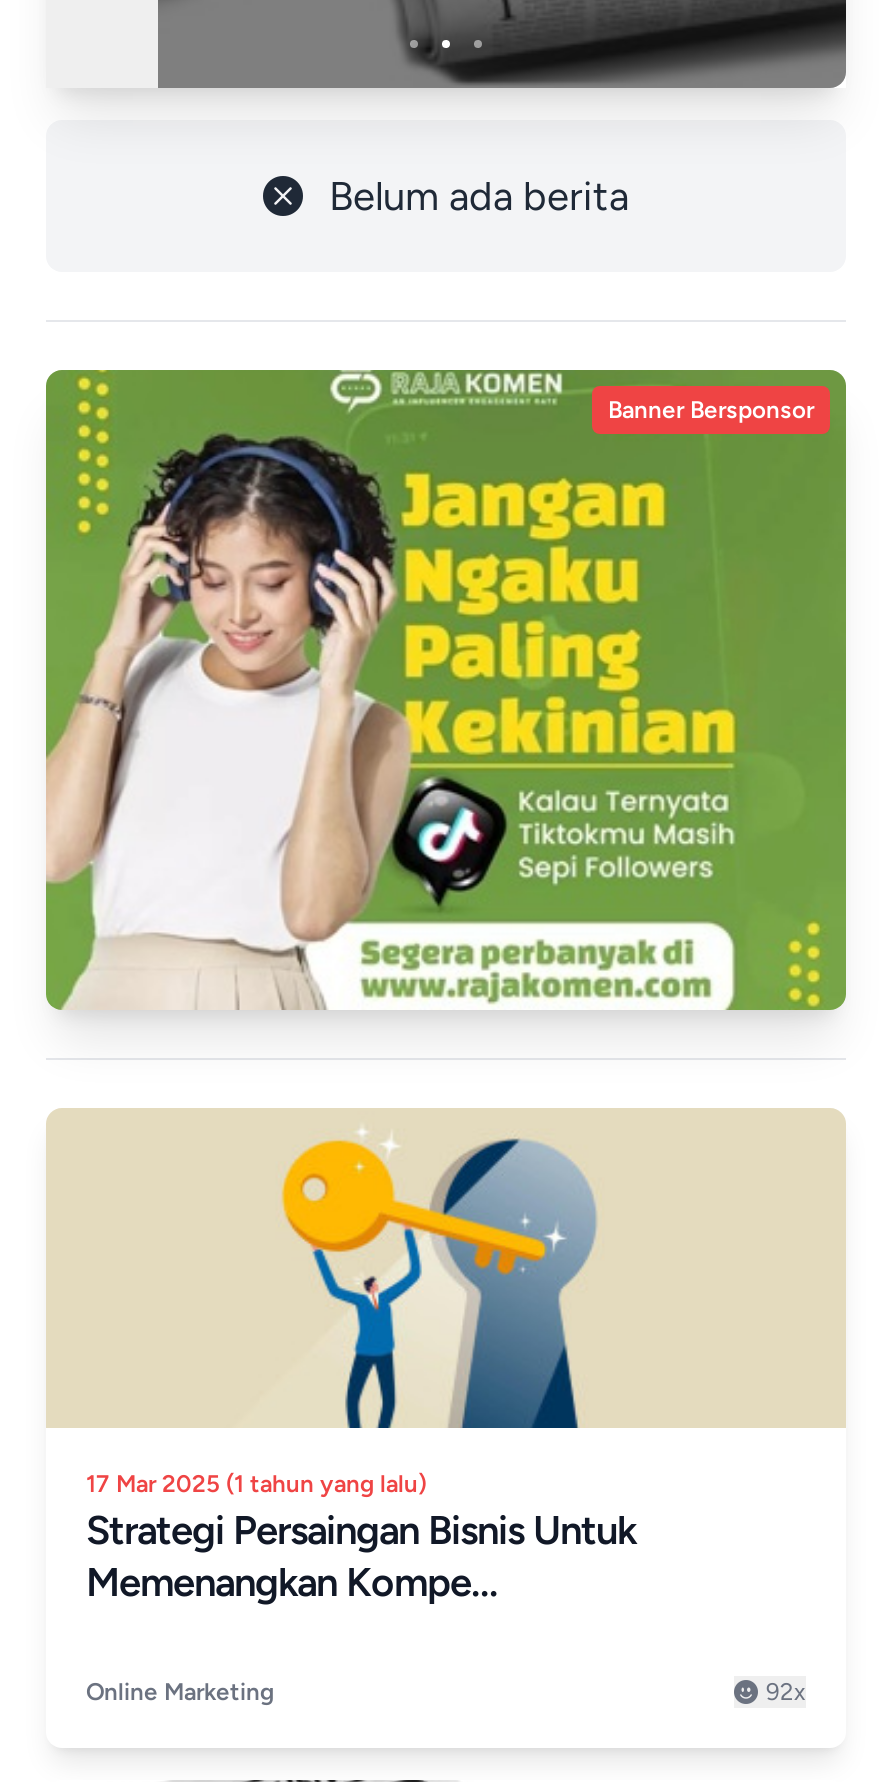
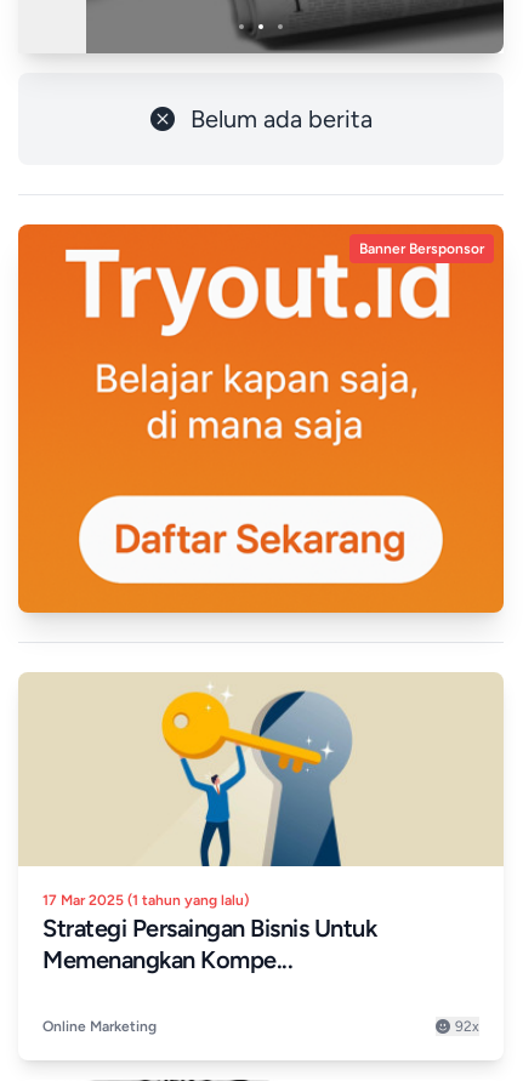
[44,368,848,1012] [image] -> [17,223,505,614] [image]

